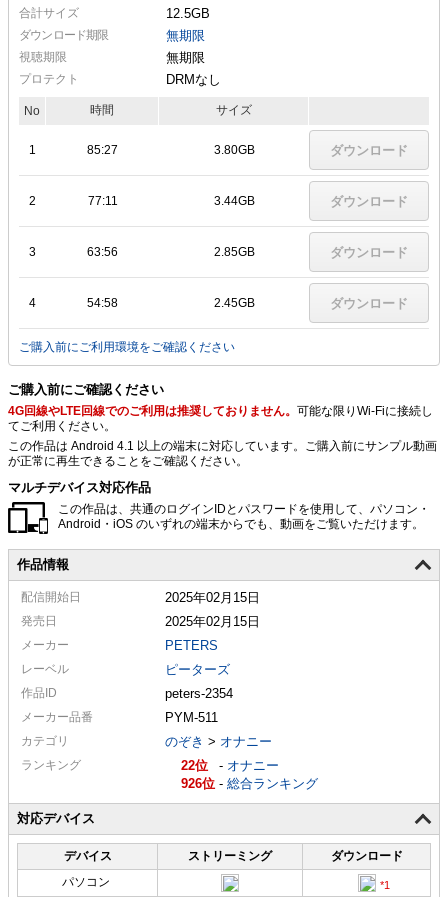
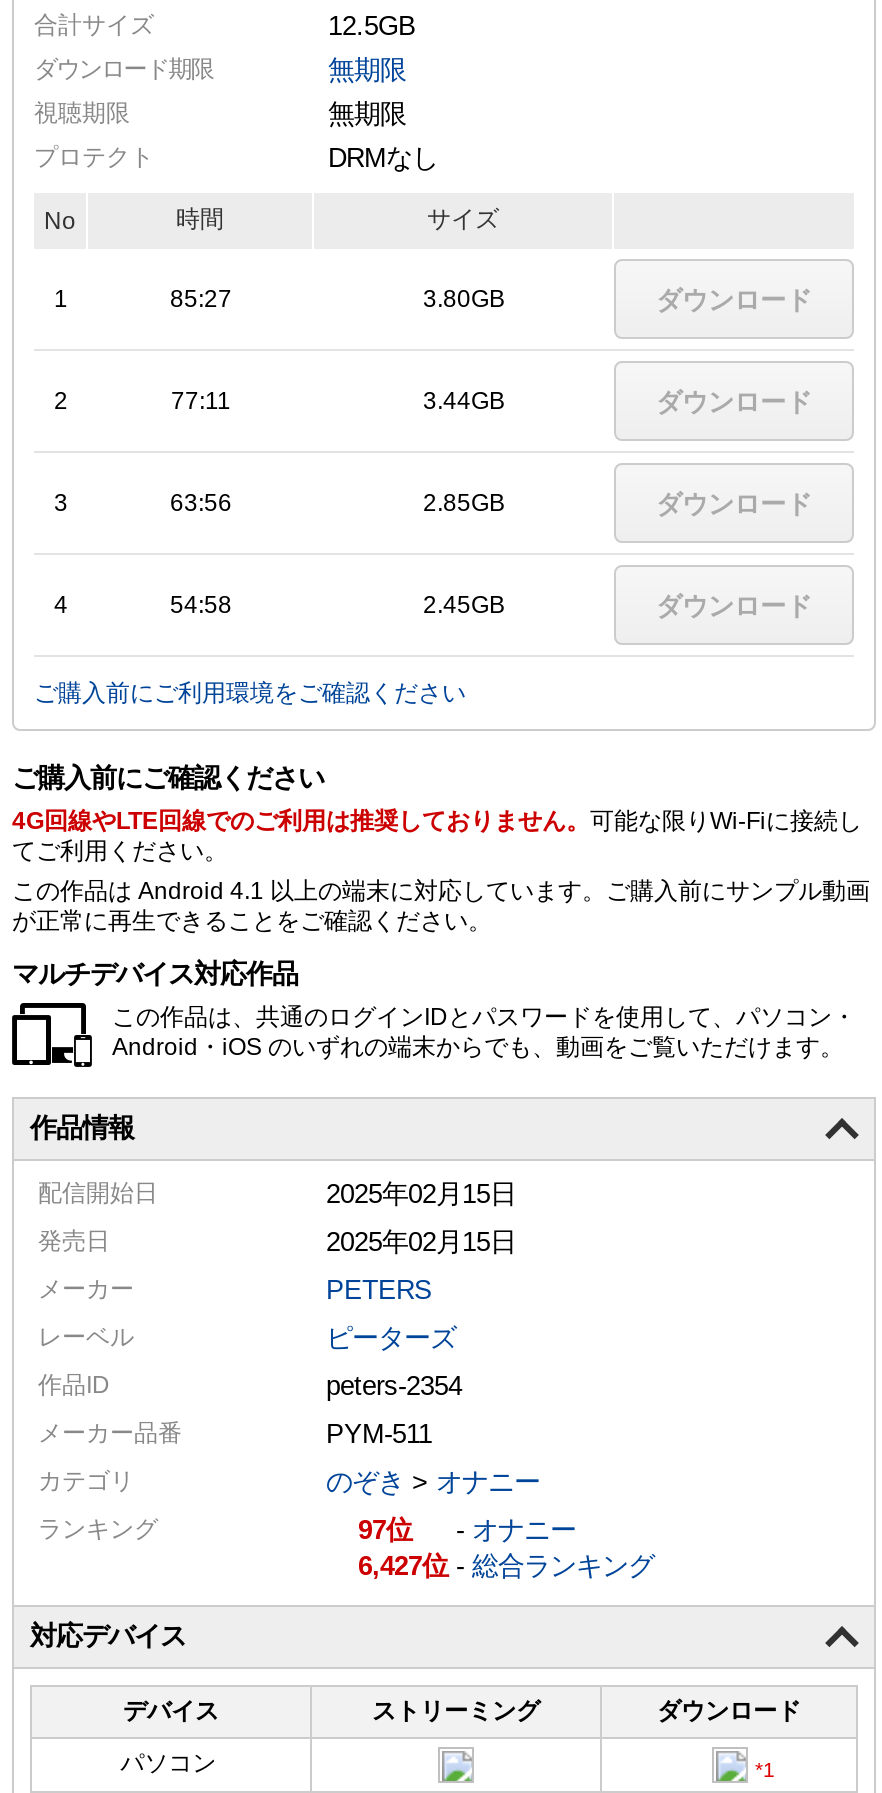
[181,758,195,773] 22 -> [358,1515,386,1545] 97
[181,776,318,791] 926 -総合ランキング -> [358,1551,654,1581] 6,427 -総合ランキング

